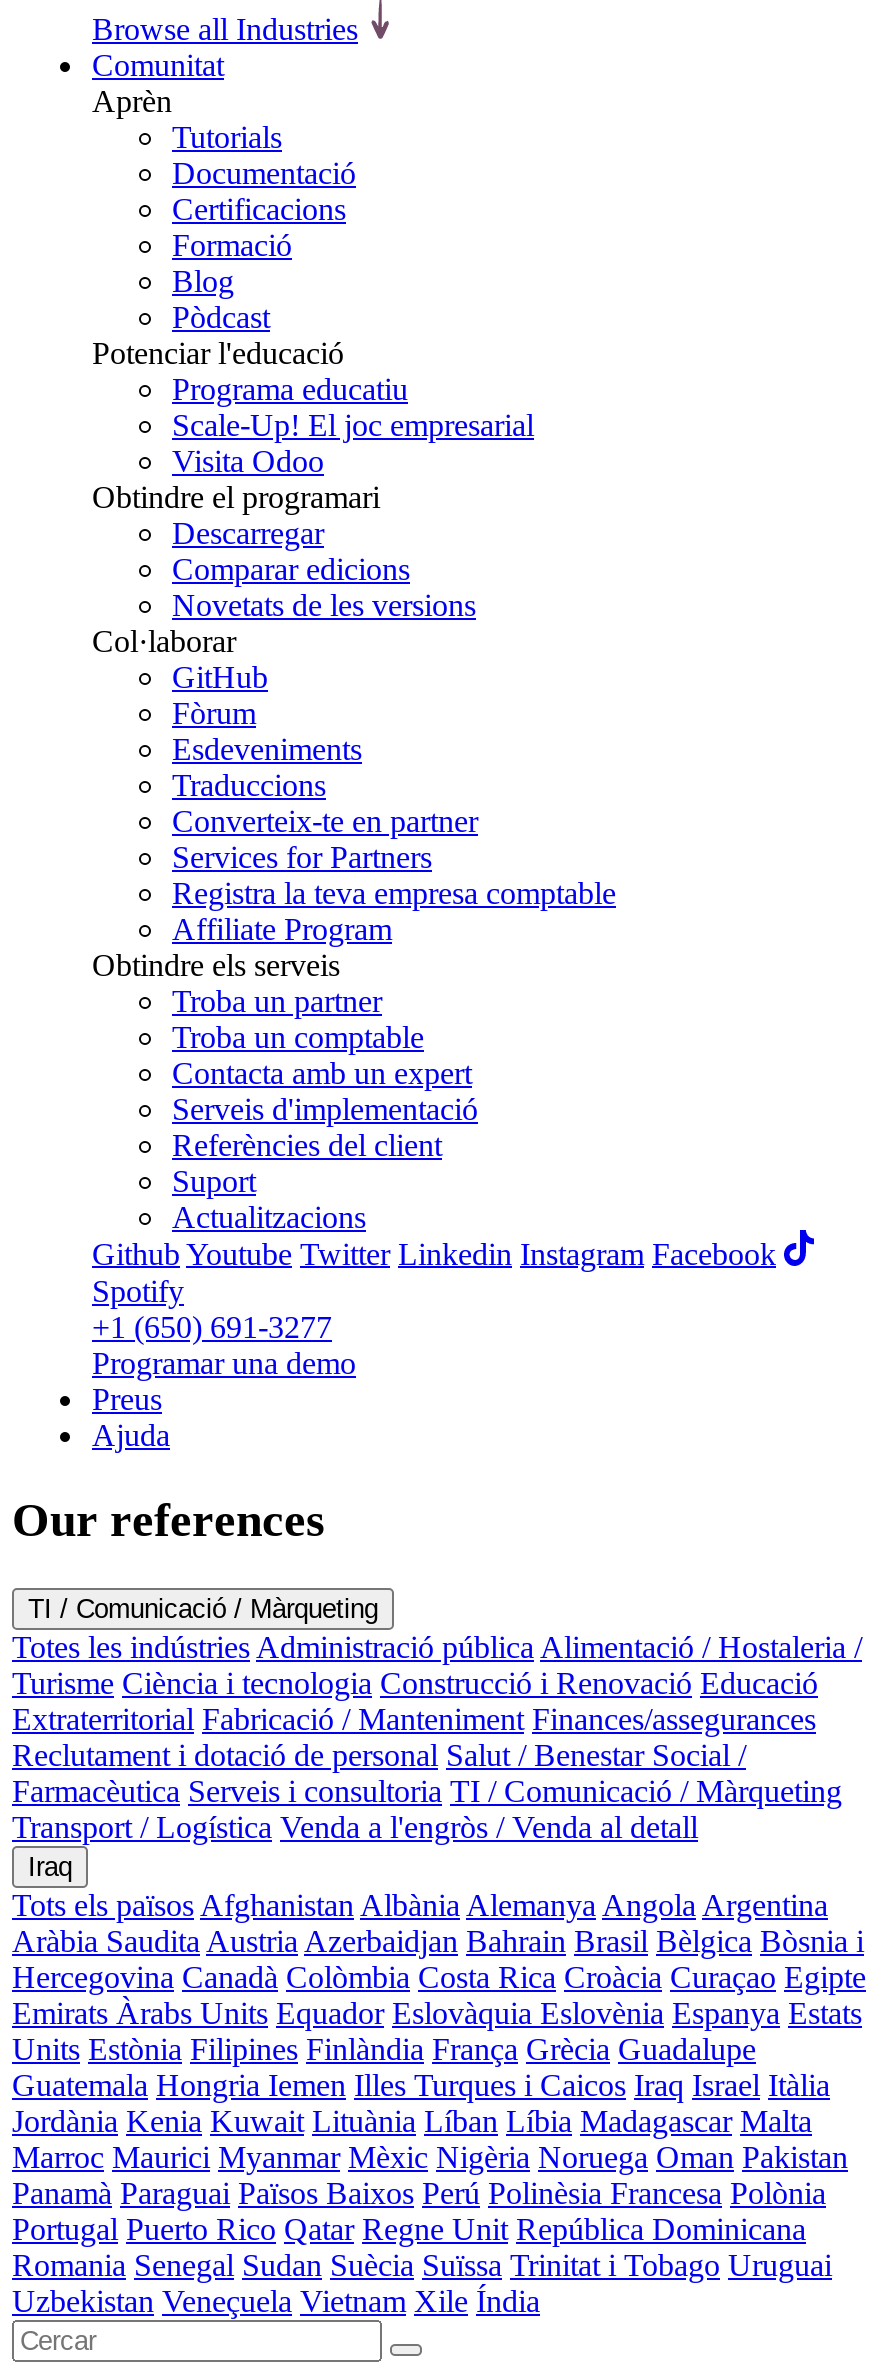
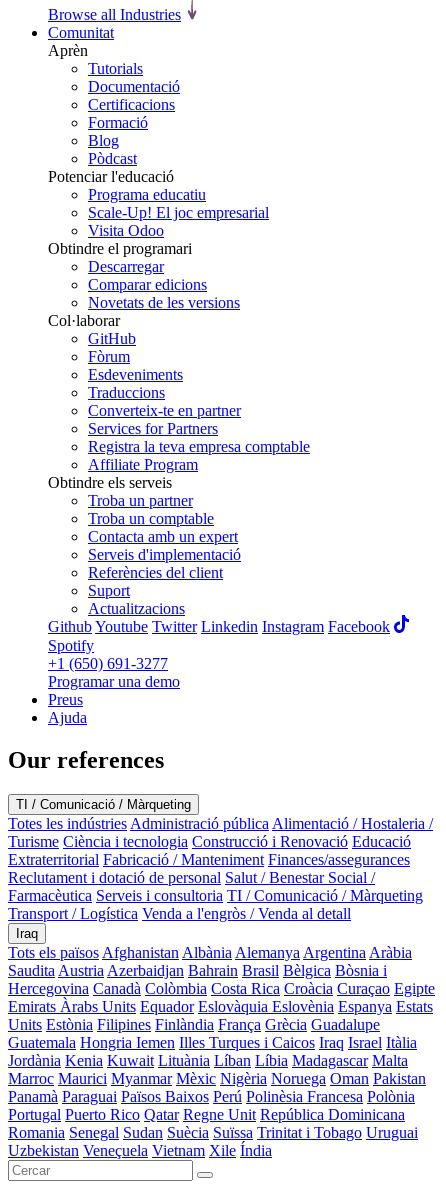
[12,1887,864,1957] Tots els països Afghanistan Albània Alemanya Angola Argentina | Aràbia Saudita Austria Azerbaidjan Bahrain Brasil Bèlgica Bòsnia i -> [8,944,412,979] Tots els països Afghanistan Albània Alemanya Argentina Aràbia | Saudita Austria Azerbaidjan Bahrain Brasil Bèlgica Bòsnia i

